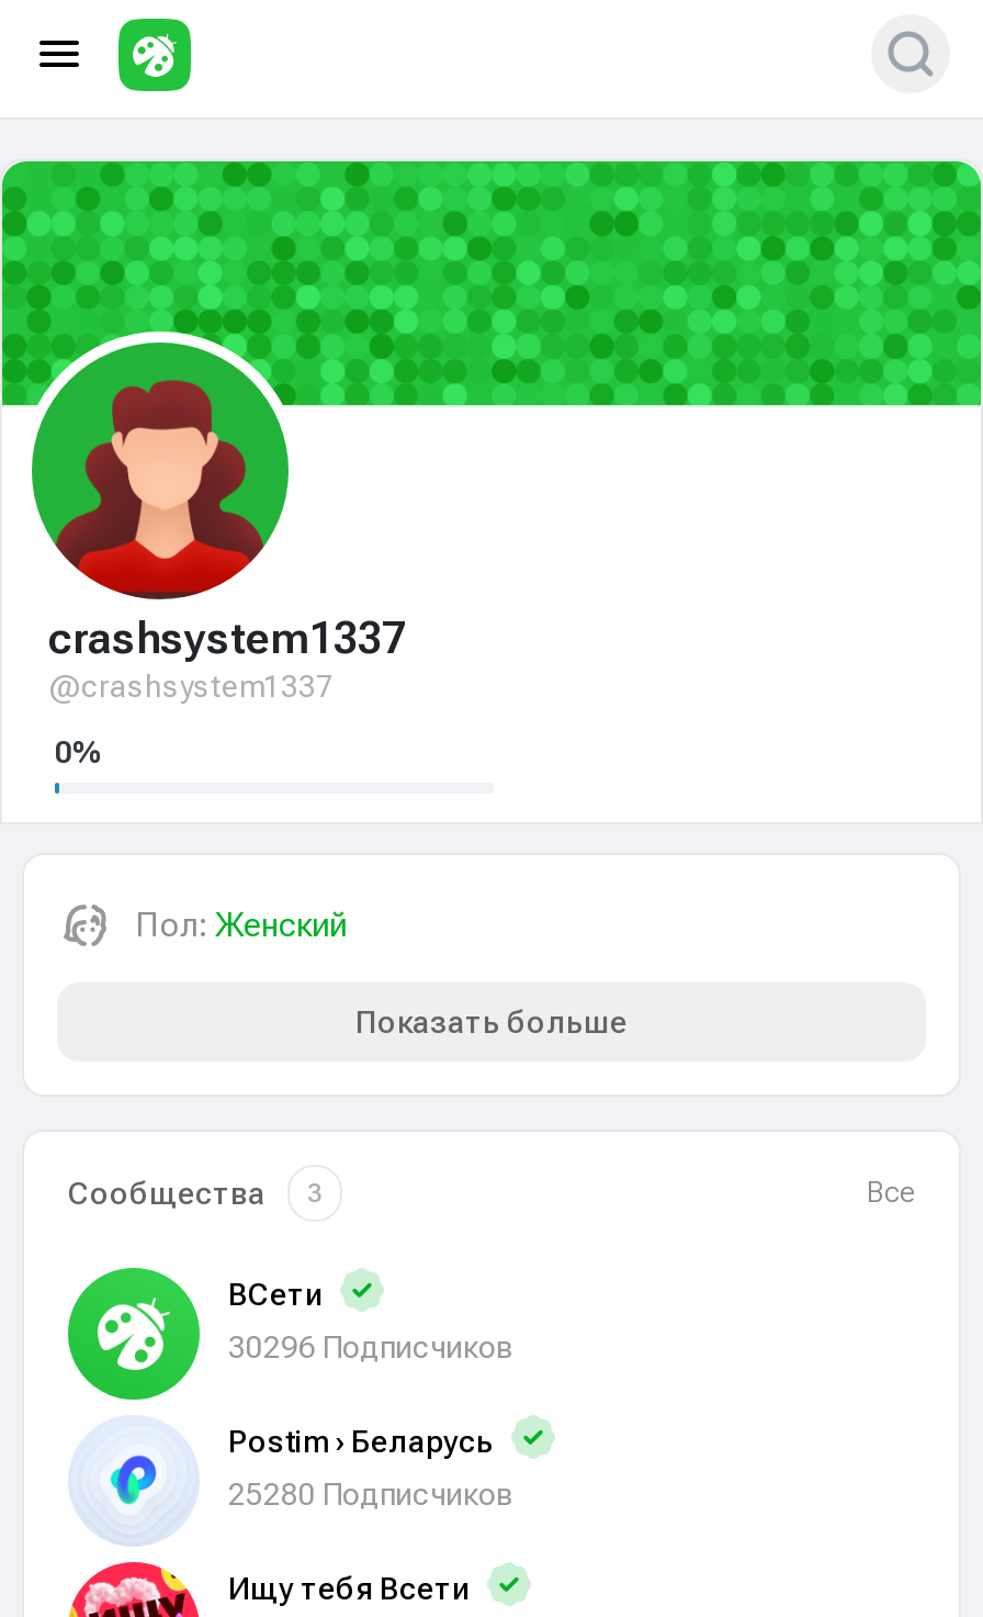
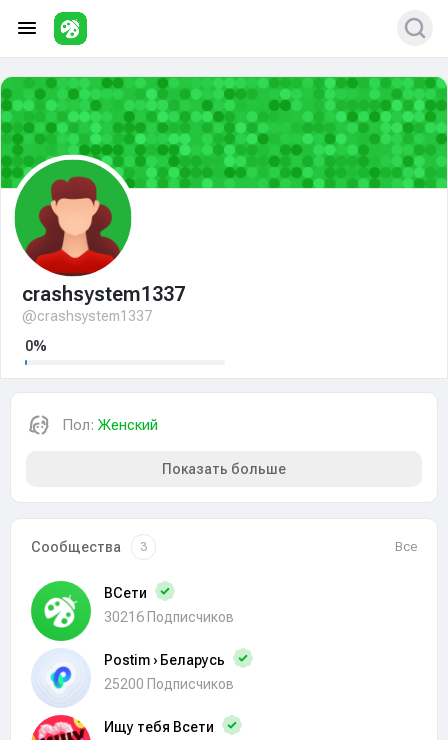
[228,1329,513,1365] 30296 Подписчиков -> [104,609,234,625] 30216 Подписчиков
[228,1476,513,1512] 25280 Подписчиков -> [104,676,234,692] 25200 Подписчиков

